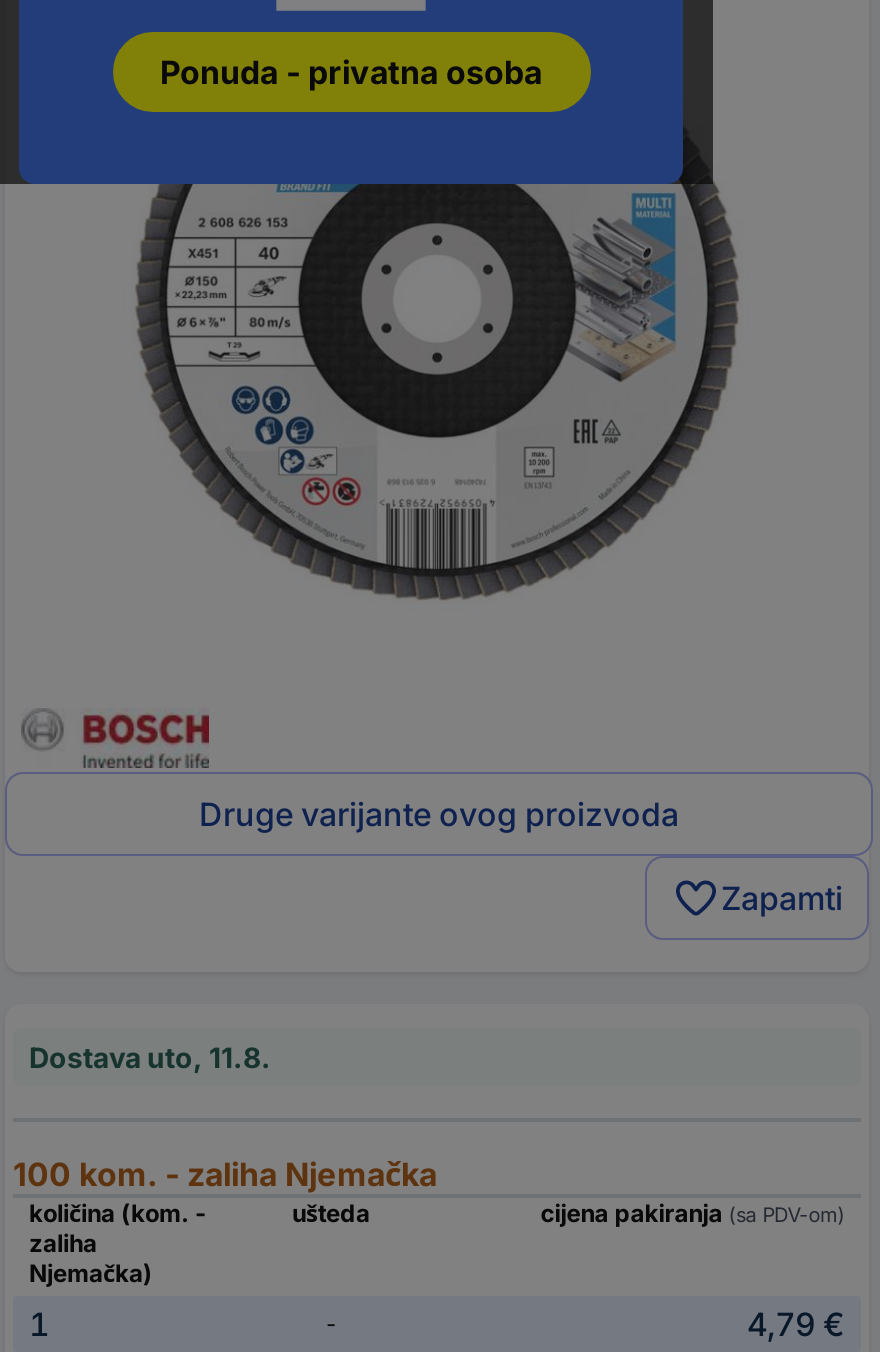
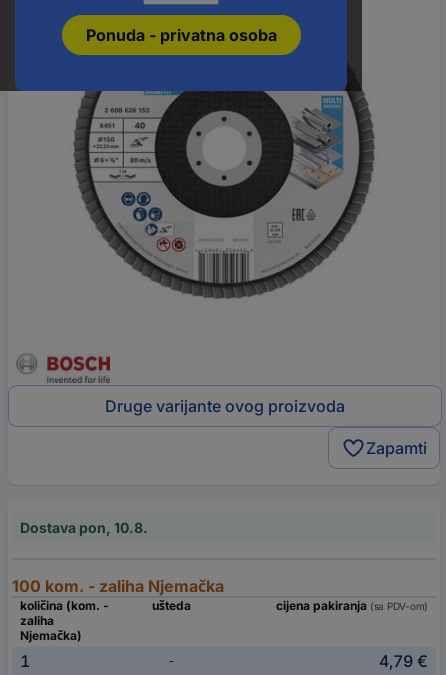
[29,1040,271,1074] Dostava uto, 11.8. -> [20,519,148,536] Dostava pon, 10.8.

